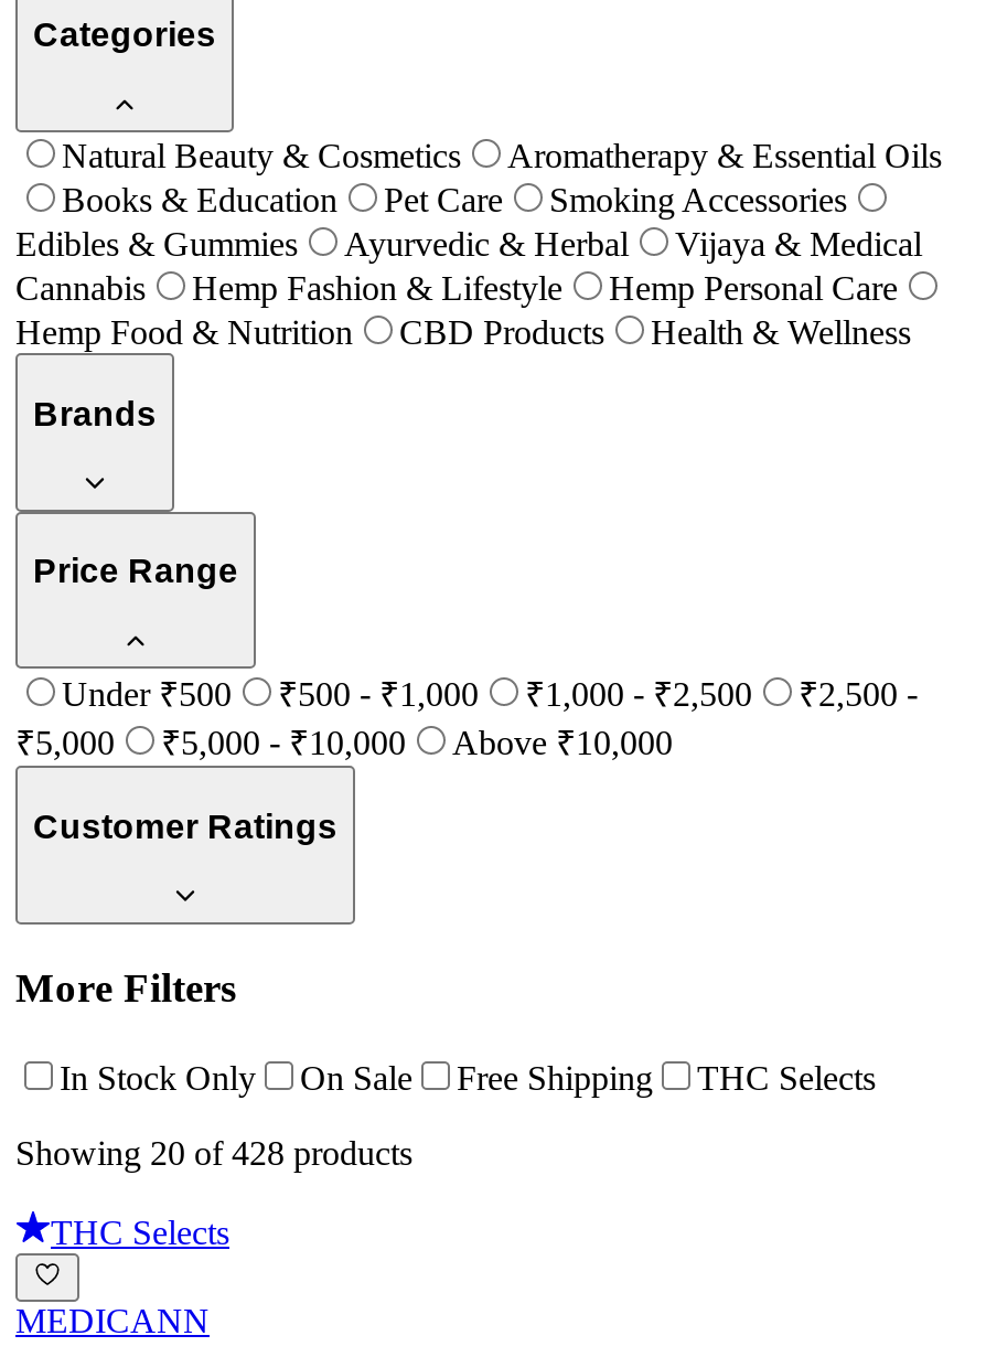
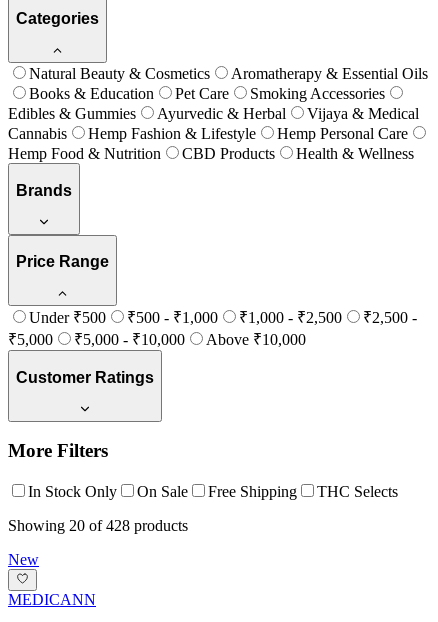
[51,1214,229,1251] THC Selects -> [8,551,39,568] New

